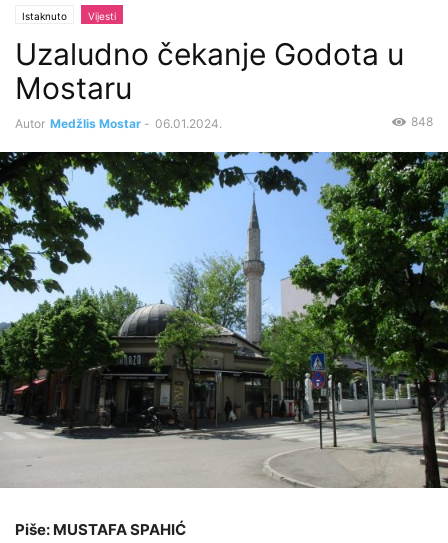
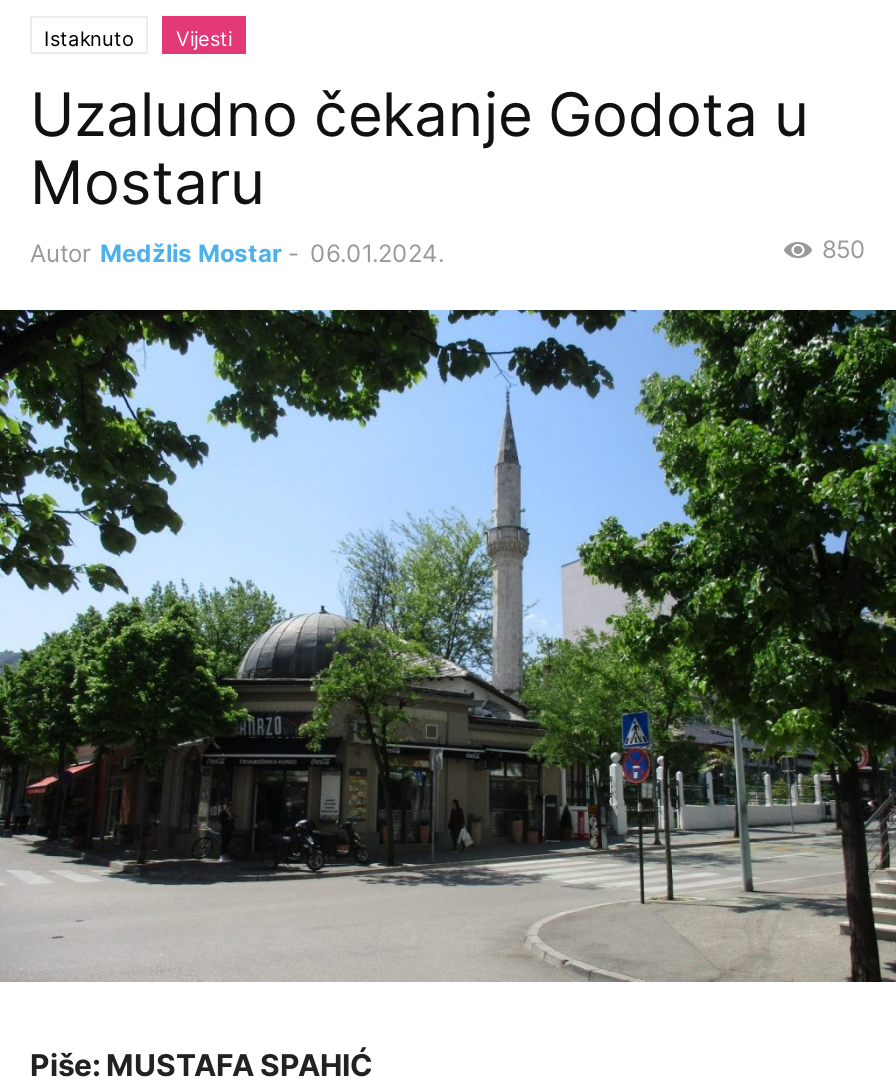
[411,114,433,129] 848 -> [822,234,866,264] 850

